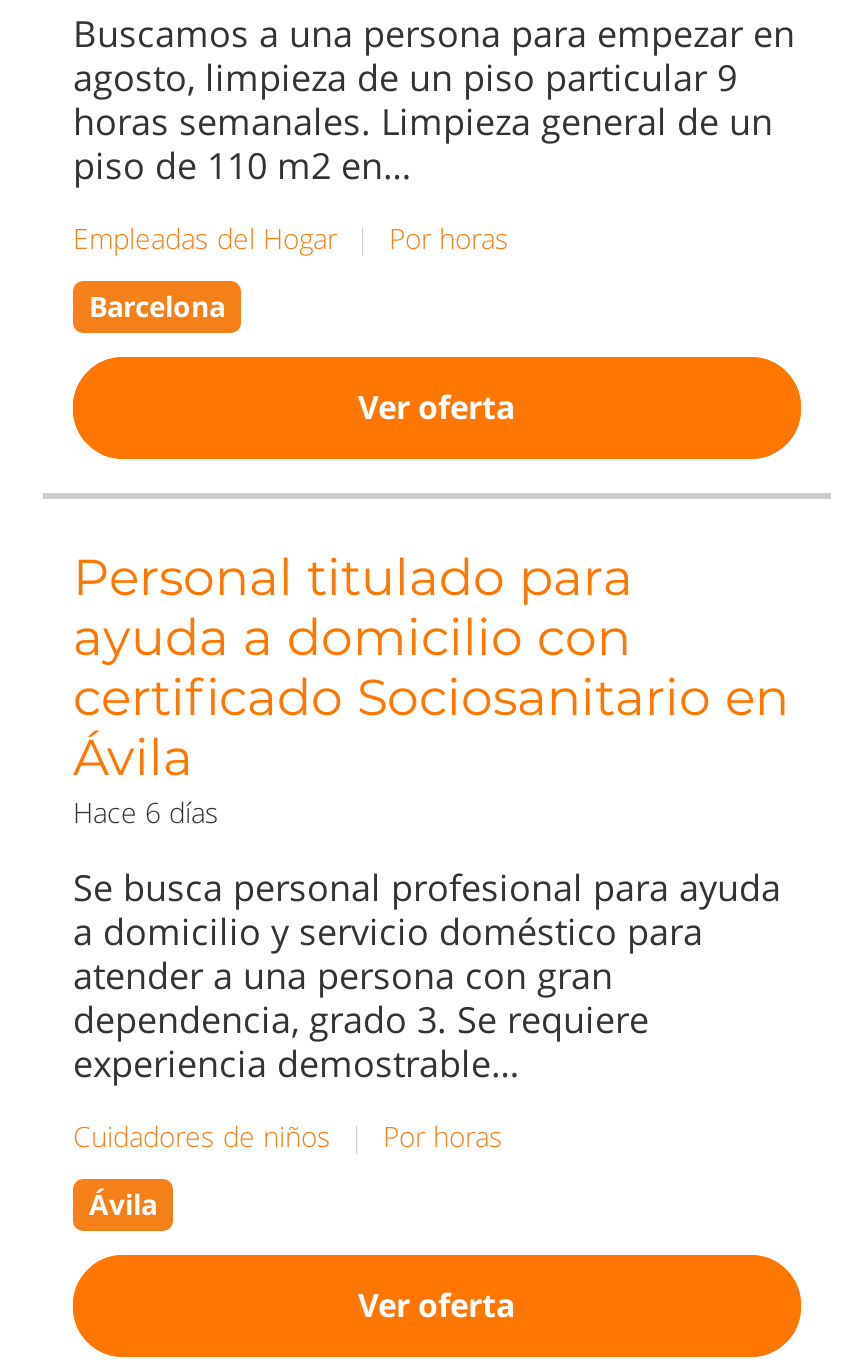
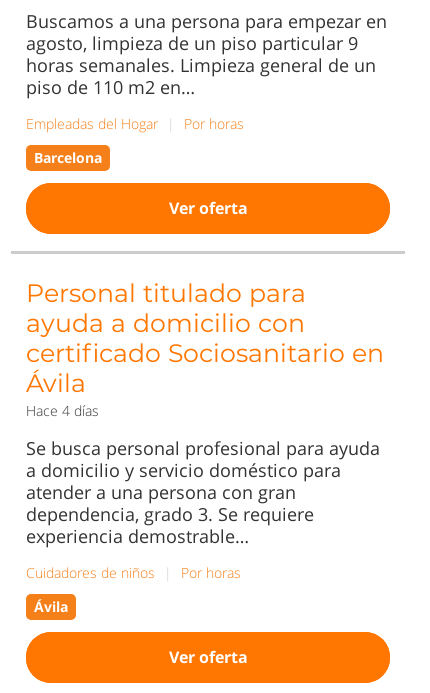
[73,793,219,831] Hace 6 días -> [26,401,99,420] Hace 4 días

